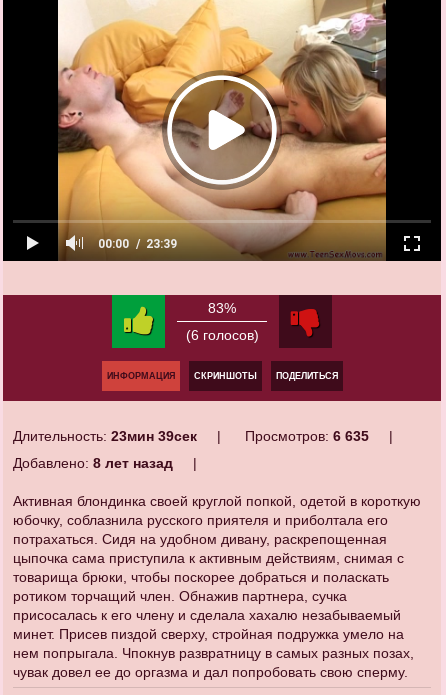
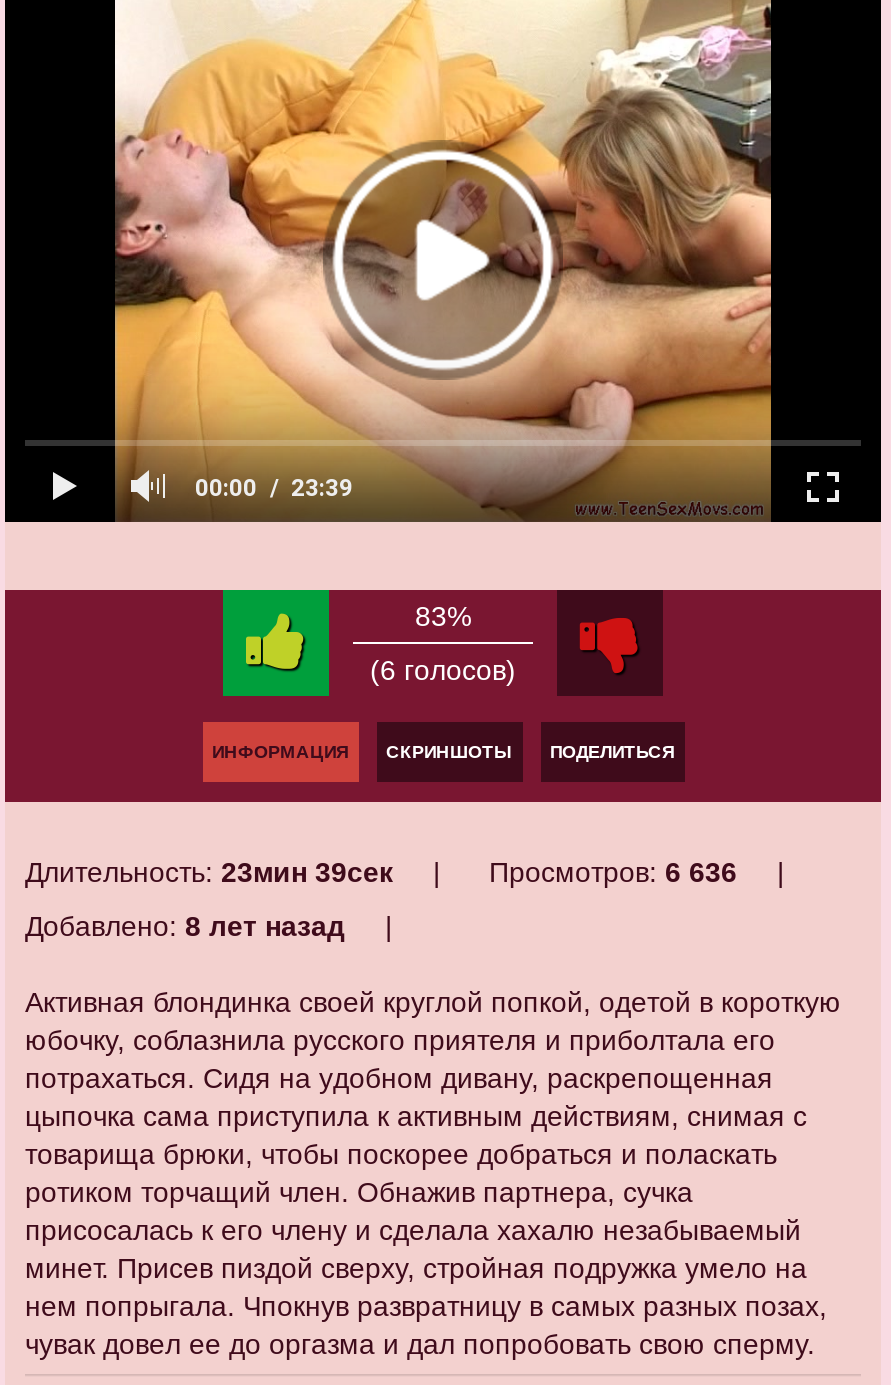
[245,428,369,444] Просмотров: 6 635 -> [489,856,737,888] Просмотров: 6 636

